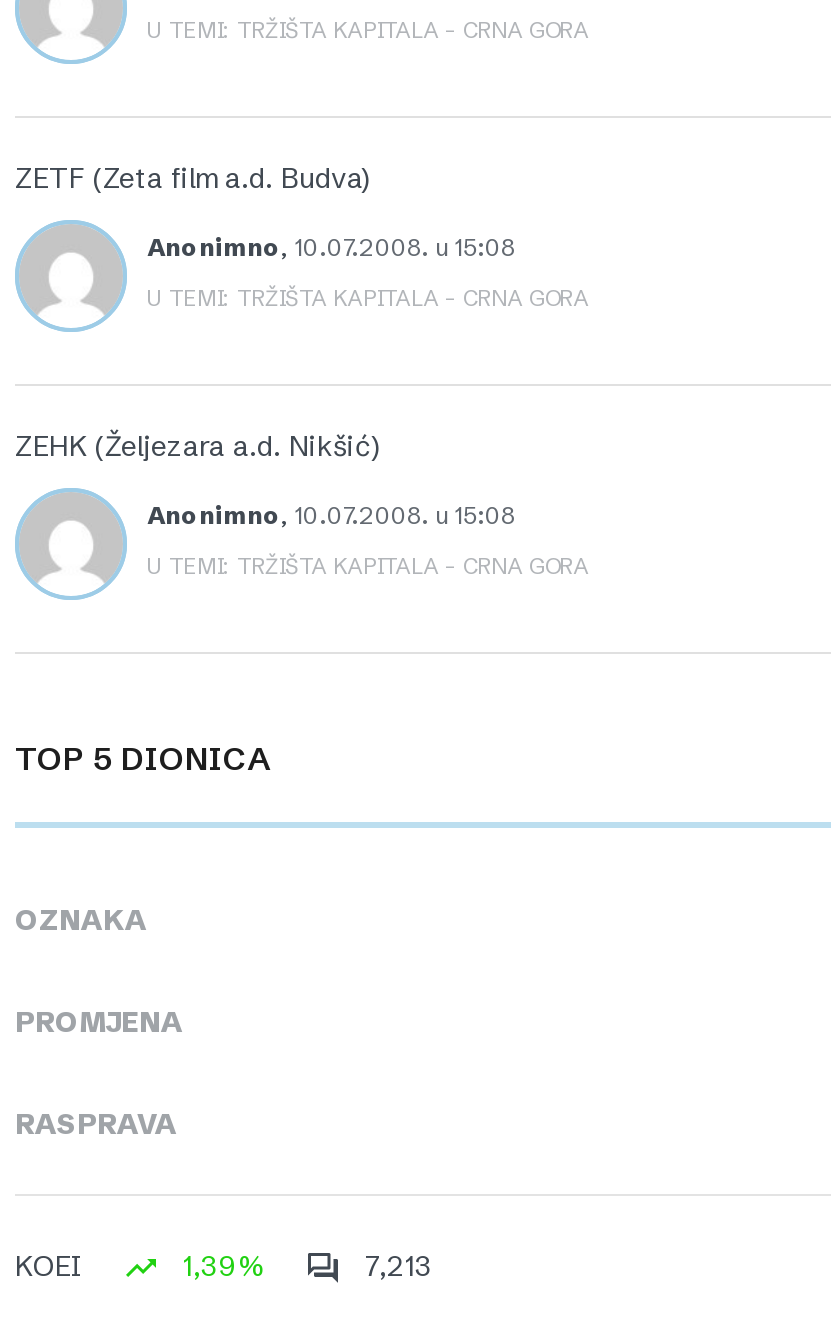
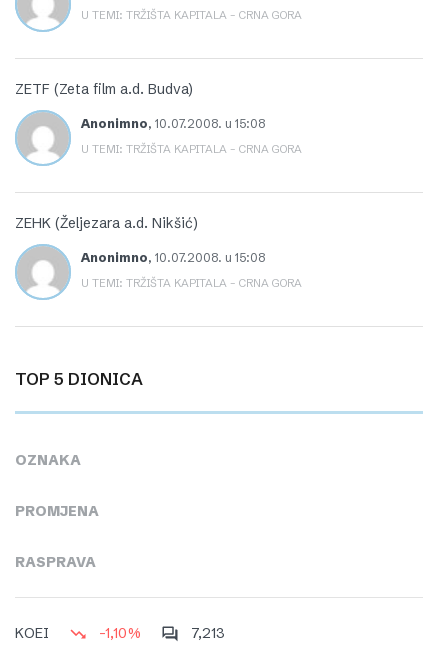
[175,1248,265,1284] 1,39% -> [95,624,141,642] -1,10%

